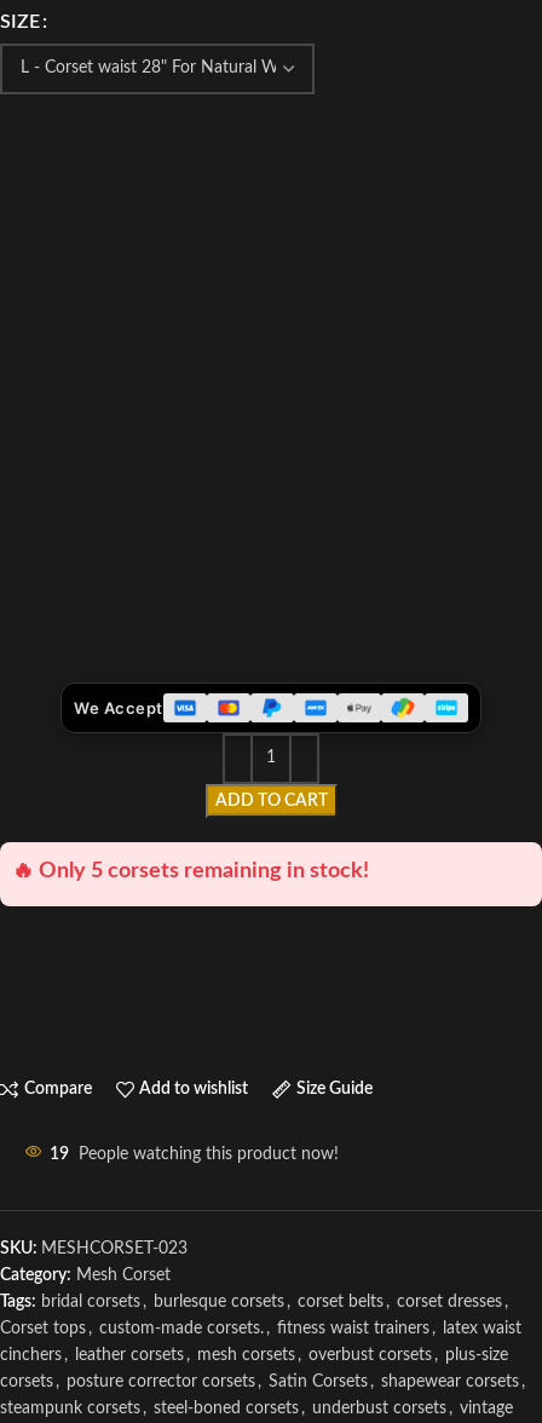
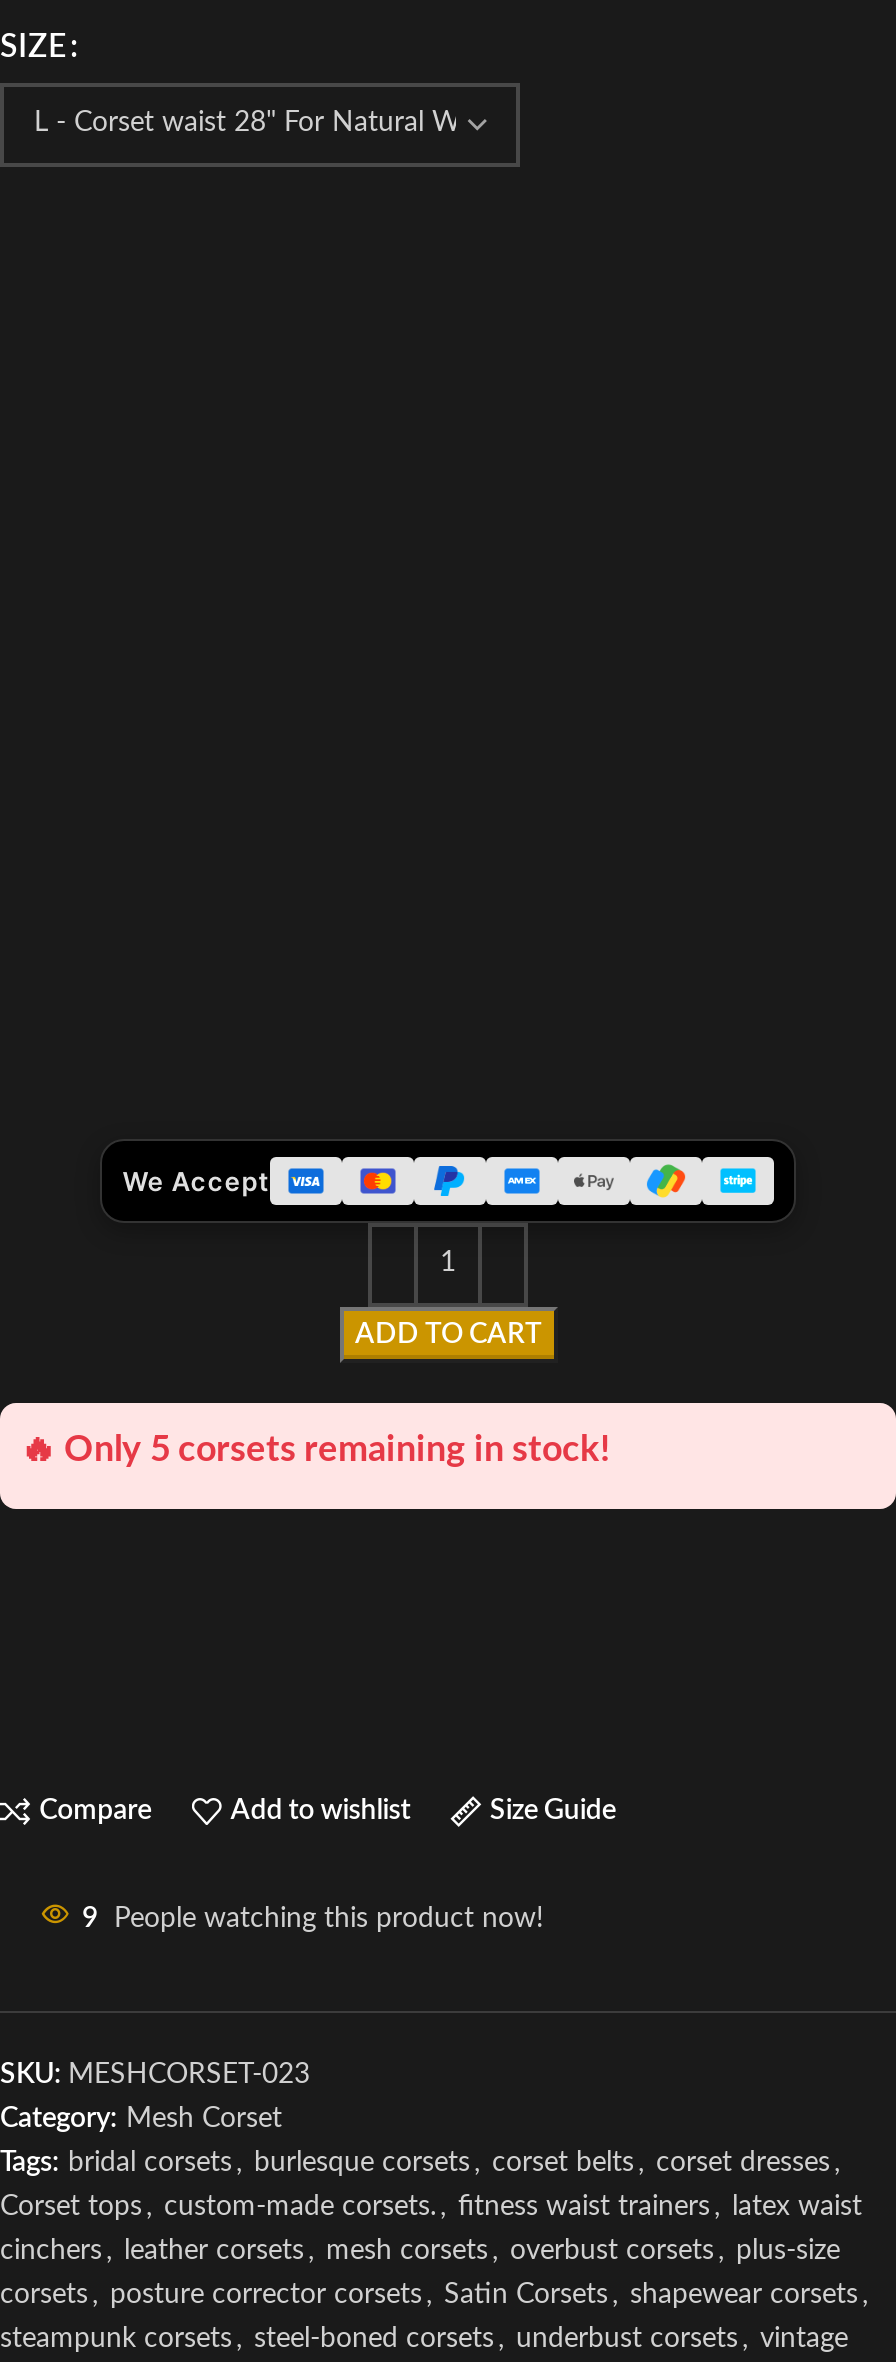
[50,1146,339,1163] 19 People watching this product now! -> [82,1905,544,1933] 9 People watching this product now!

